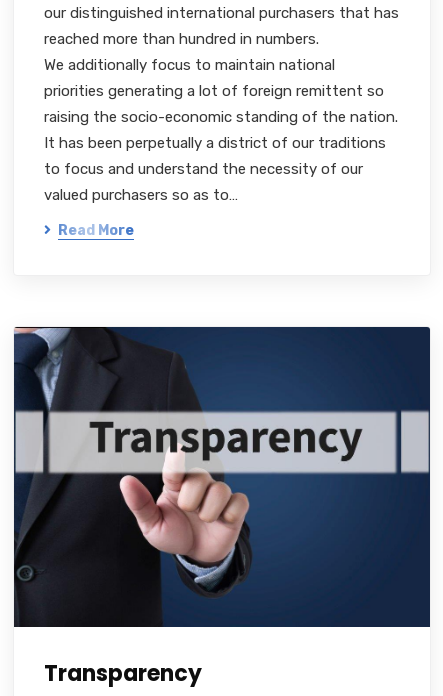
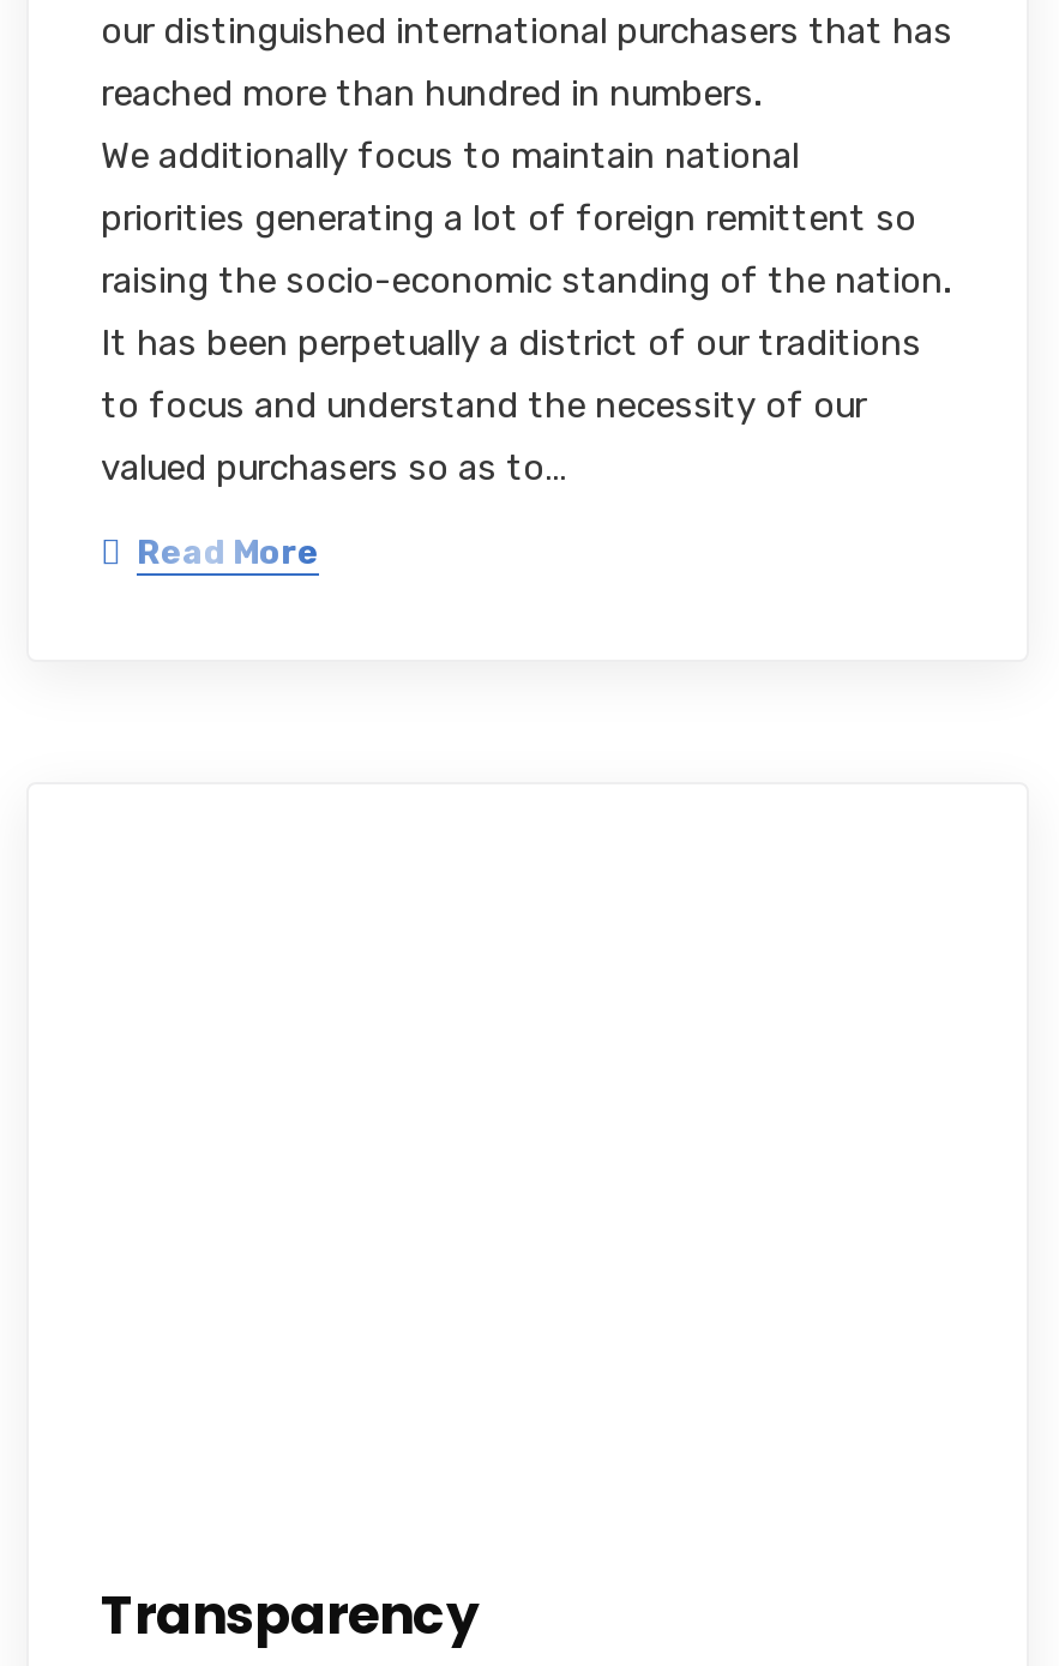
[13,326,431,628] [image] -> none

